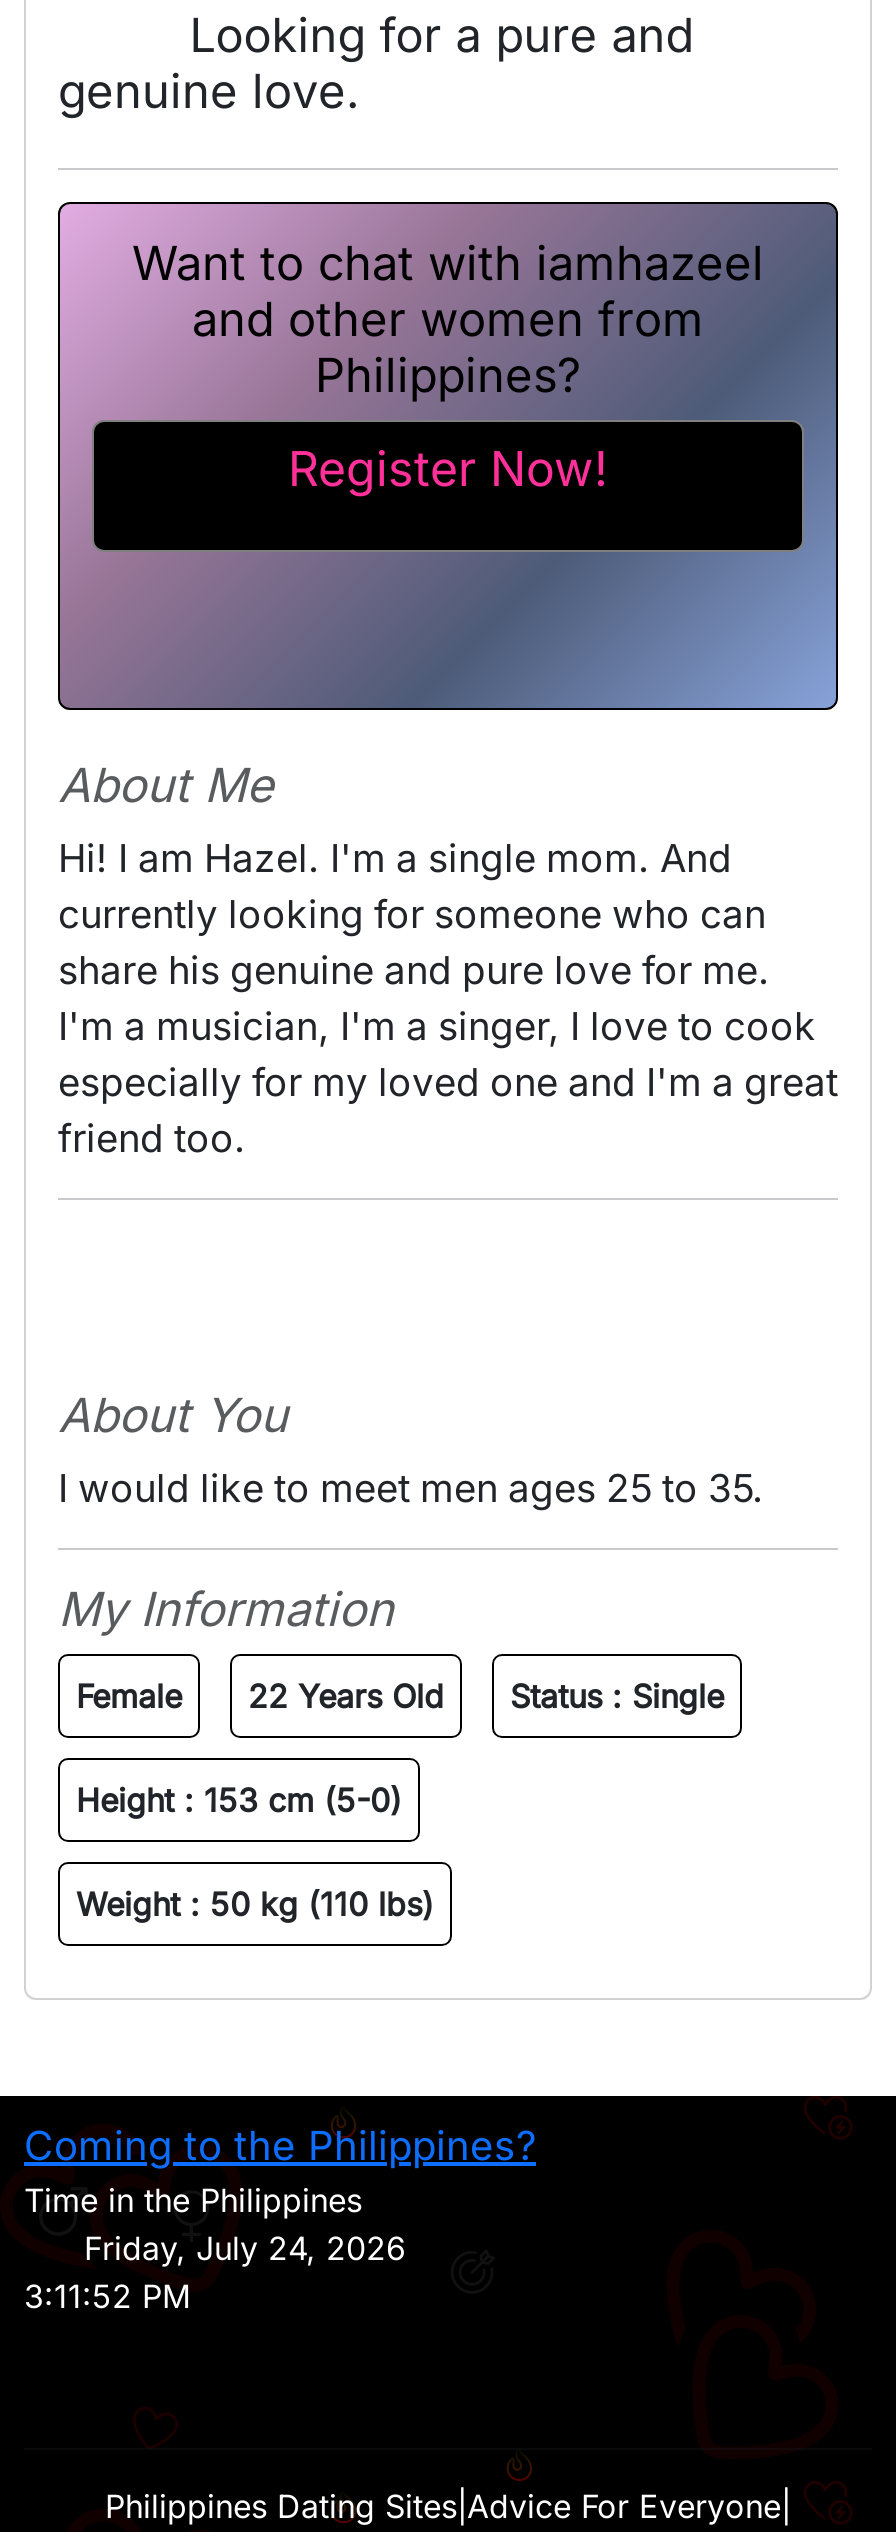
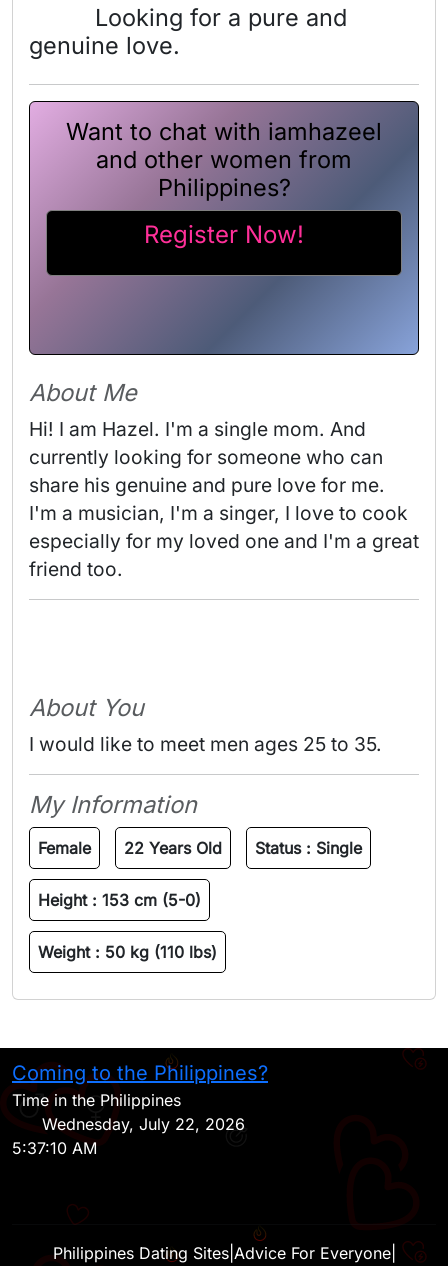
[24,2229,406,2317] Friday, July 24, 2026 | 3:11:52 PM -> [12,1114,245,1158] Wednesday, July 22, 2026 | 5:37:10 AM

